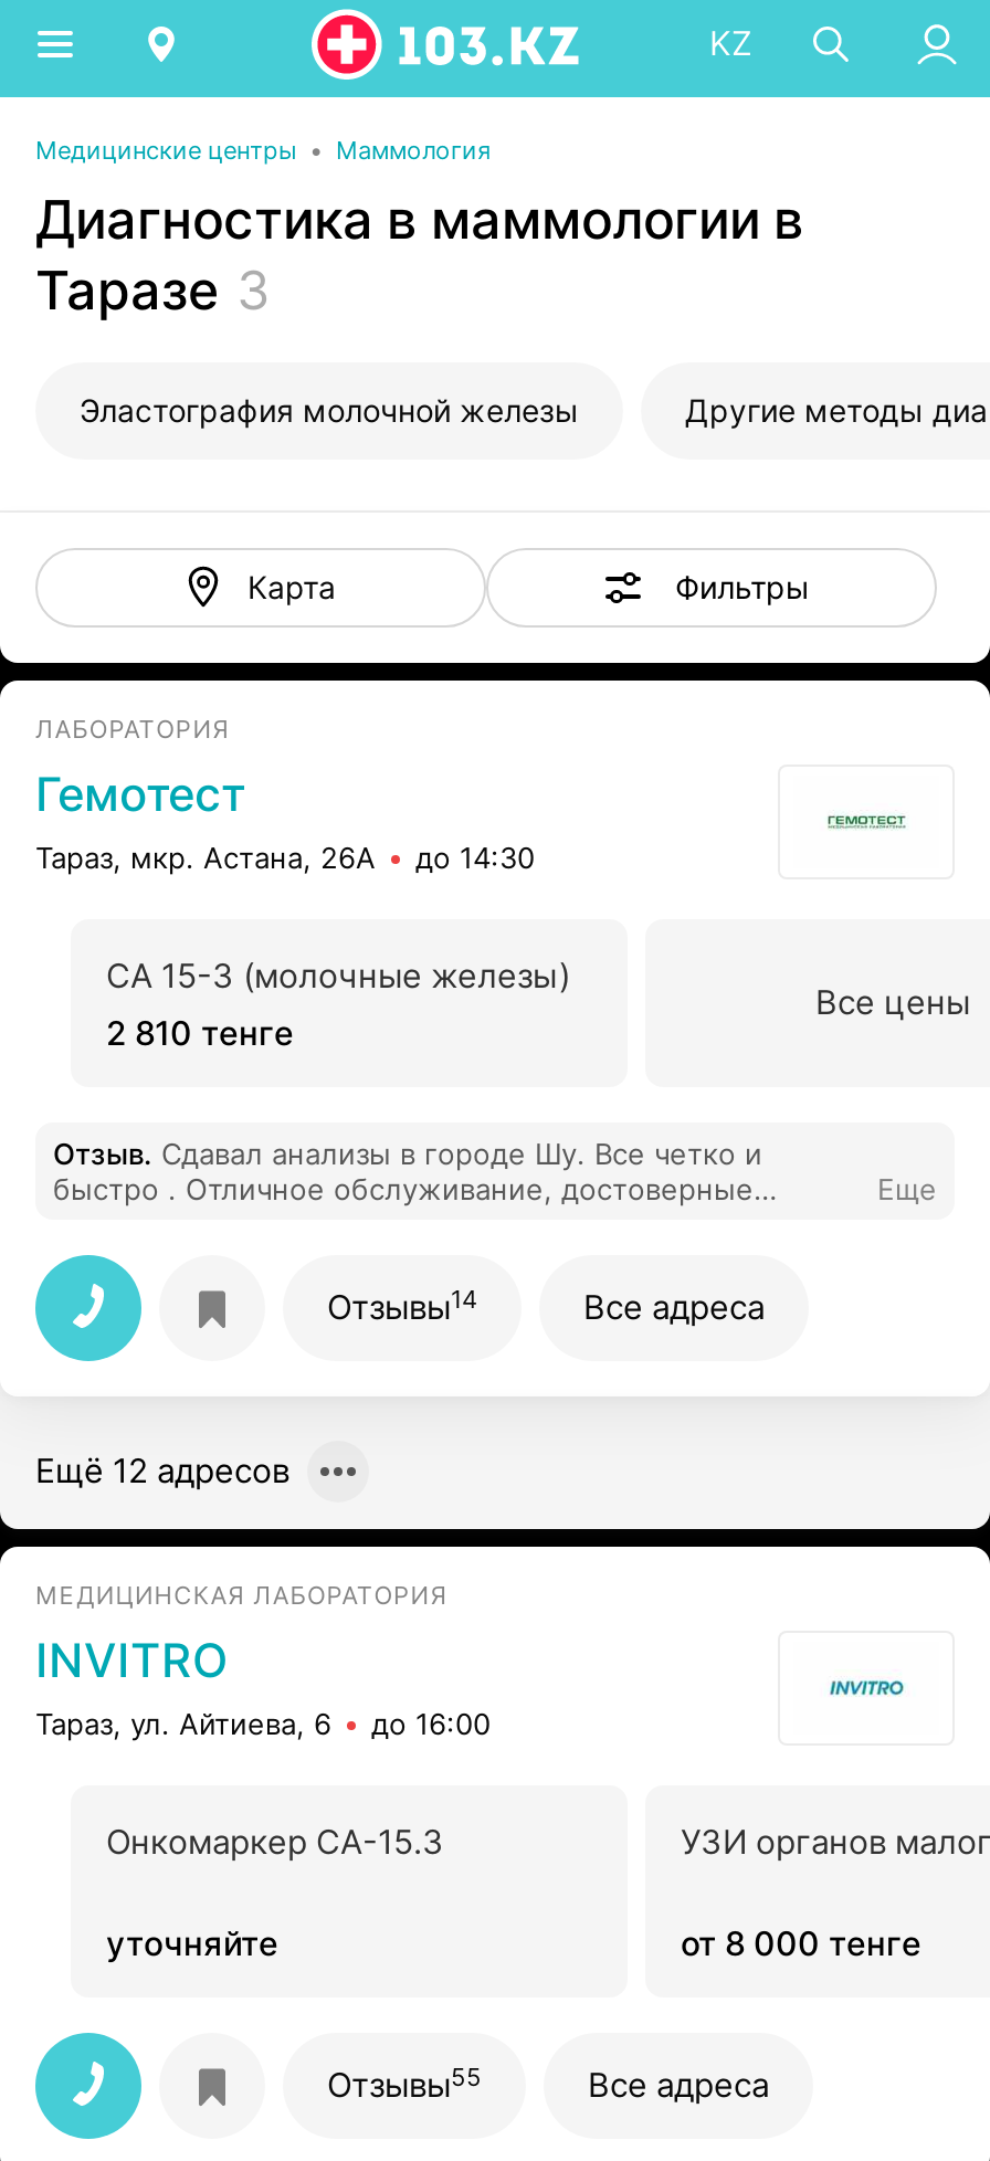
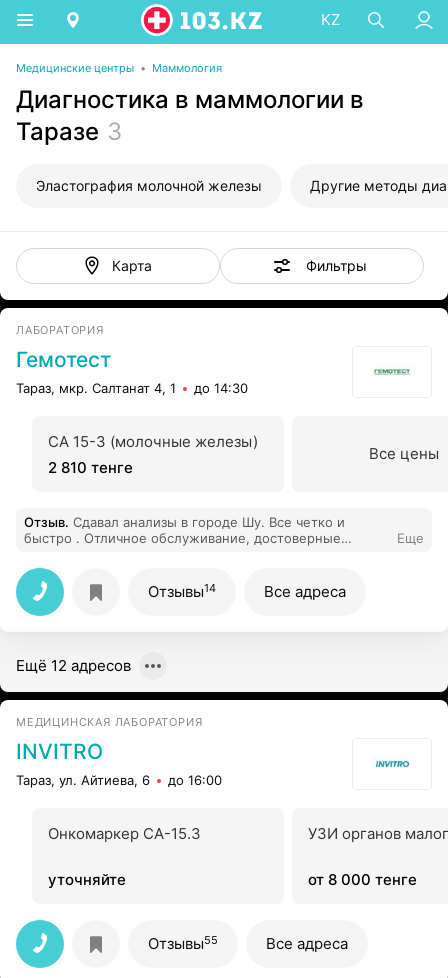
[35,840,376,875] Тараз, мкр. Астана, 26А -> [16,380,176,396] Тараз, мкр. Салтанат 4, 1

